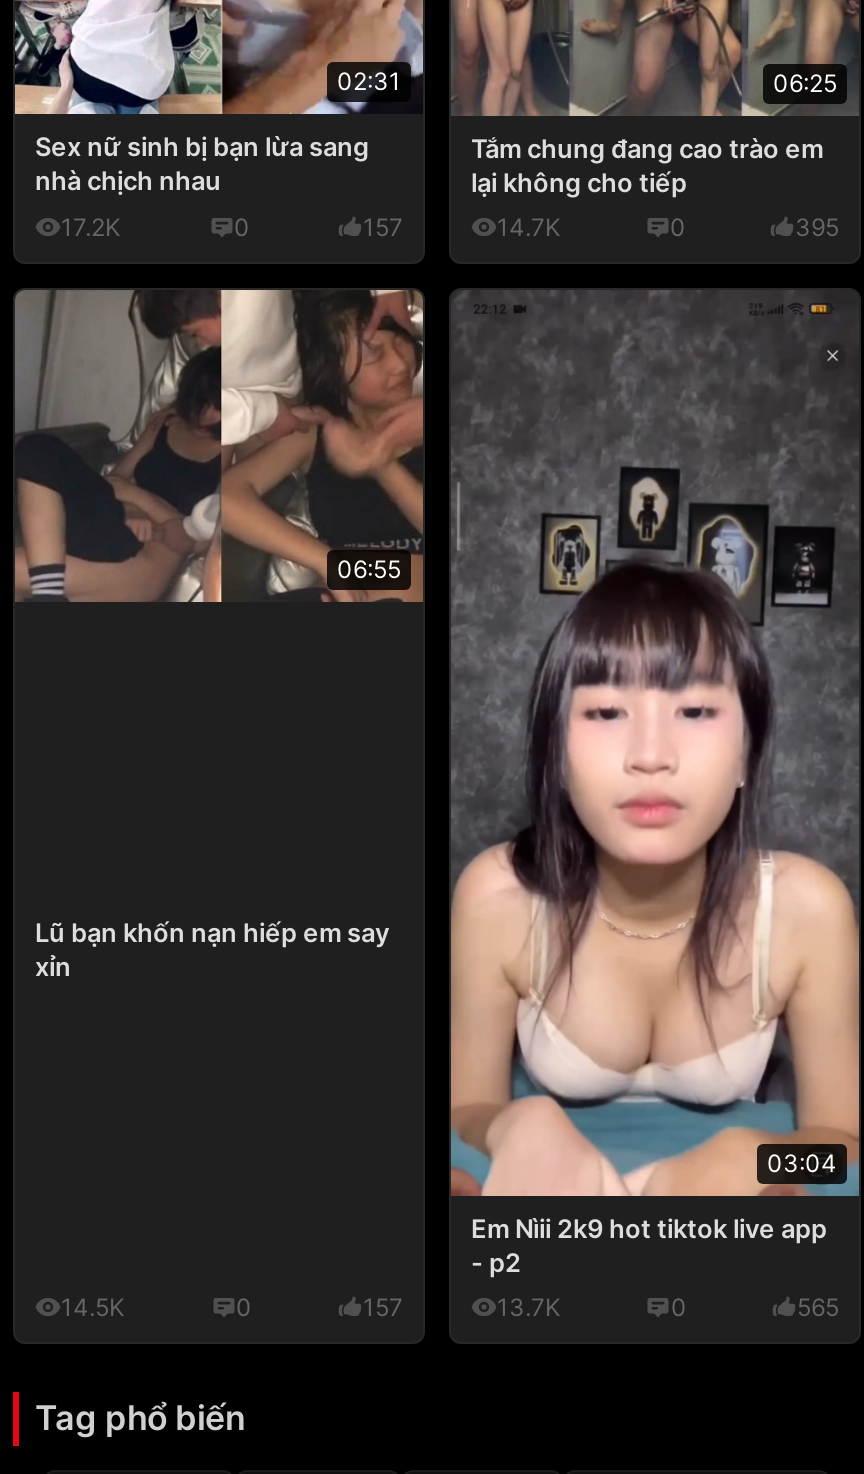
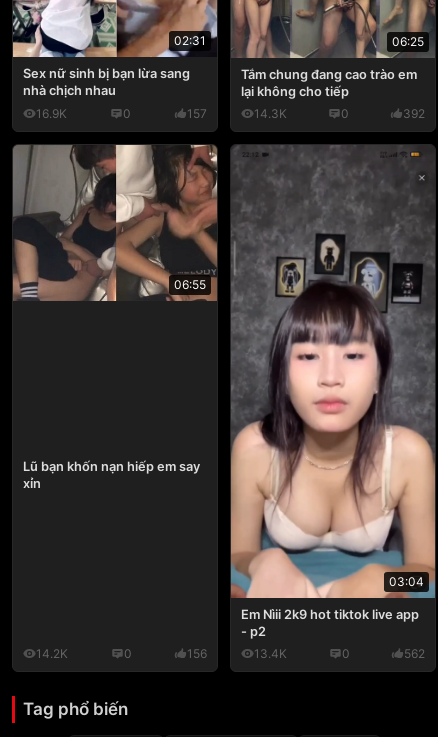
[61,212,121,242] 17.2K -> [36,106,67,121] 16.9K
[497,212,561,242] 14.7K -> [254,106,287,121] 14.3K
[795,212,839,242] 395 -> [403,106,425,121] 392
[61,1293,125,1323] 14.5K -> [36,646,68,661] 14.2K
[363,1293,403,1323] 157 -> [187,646,207,661] 156
[497,1293,561,1323] 13.7K -> [254,646,287,661] 13.4K
[797,1293,839,1323] 565 -> [404,646,425,661] 562

